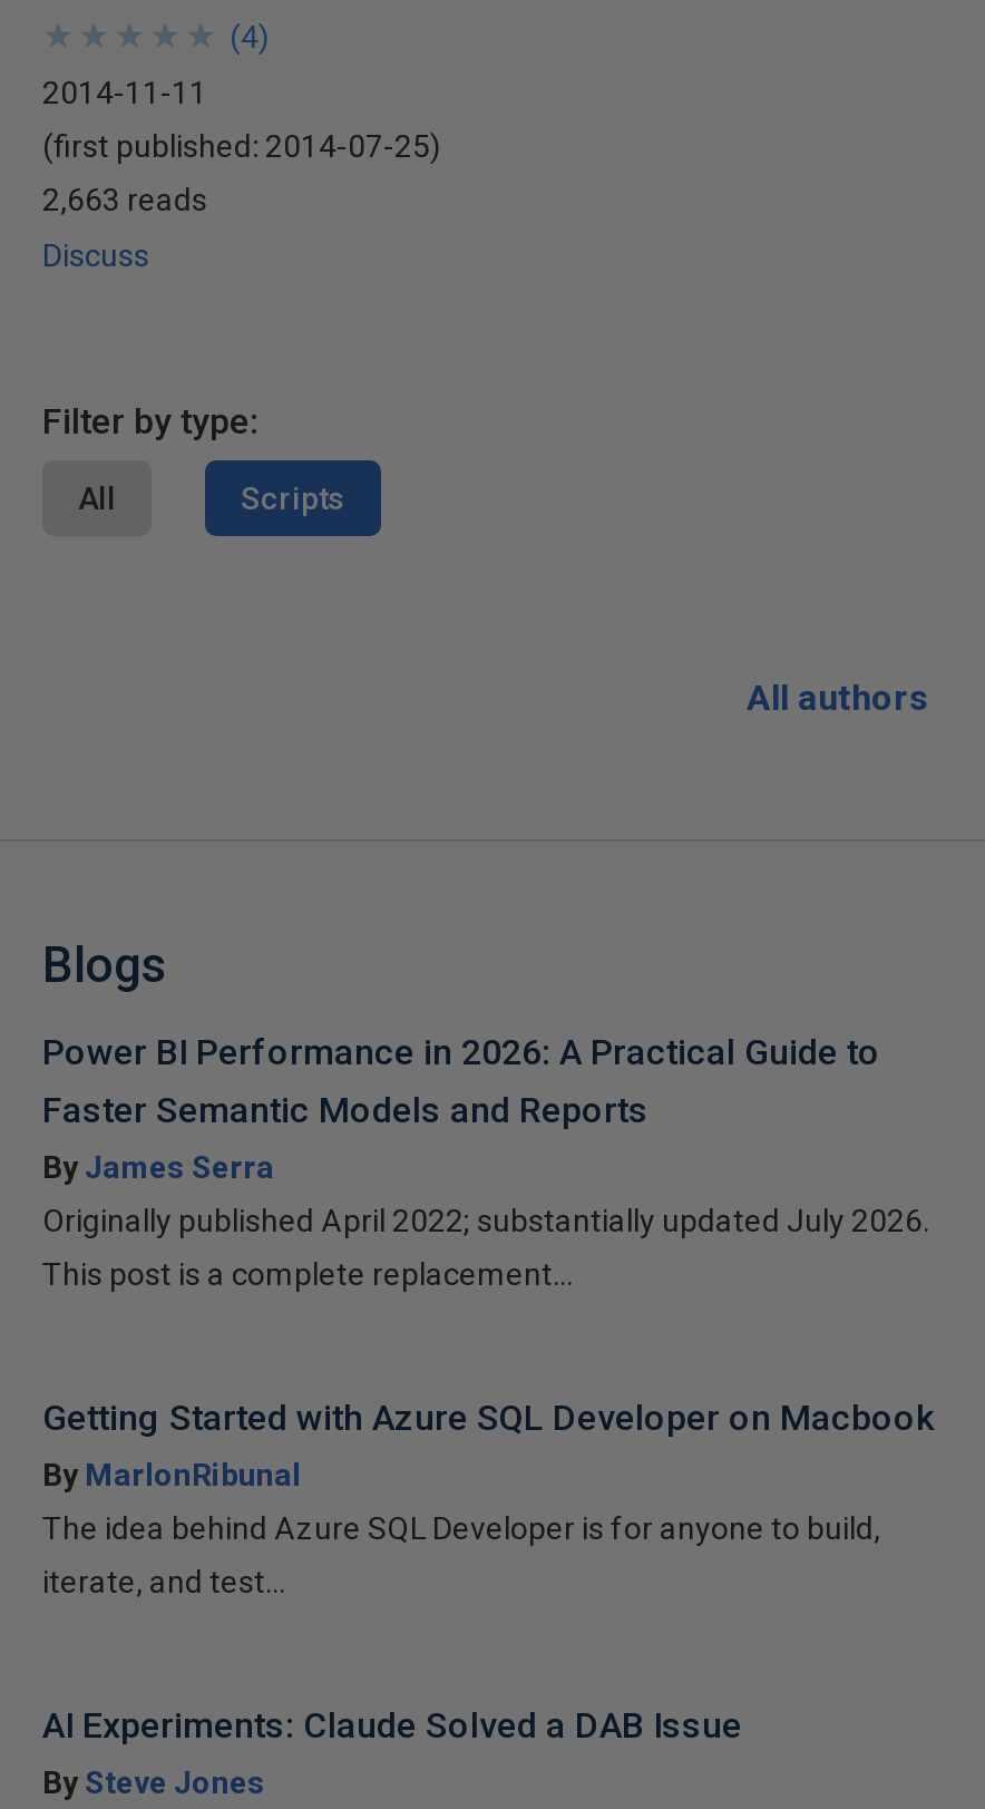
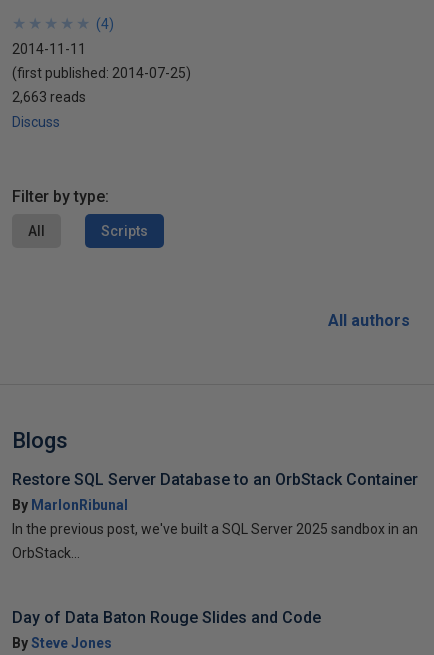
[42,1031,934,1439] Power BI Performance in 2026: A Practical Guide to | Faster Semantic Models and Reports | By James Serra | Originally published April 2022; substantially updated July 2026. | This post is a complete replacement... | Getting Started with Azure SQL Developer on Macbook -> [12,470,418,489] Restore SQL Server Database to an OrbStack Container
[42,1510,880,1546] The idea behind Azure SQL Developer is for anyone to build, -> [12,521,418,537] In the previous post, we've built a SQL Server 2025 sandbox in an
[42,1564,285,1599] iterate, and test... -> [12,545,80,561] OrbStack...
[42,1704,742,1747] AI Experiments: Claude Solved a DAB Issue -> [12,608,321,627] Day of Data Baton Rouge Slides and Code

